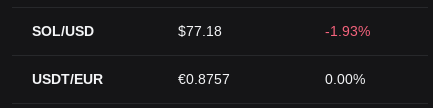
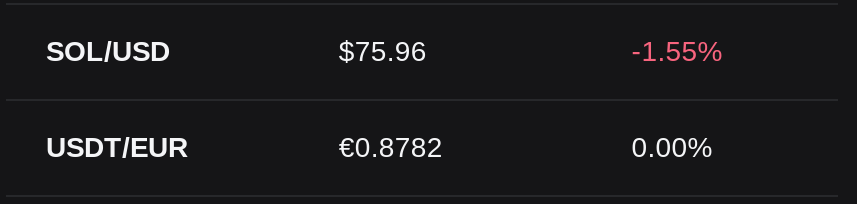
[178,23,222,39] $77.18 -> [339,35,427,67] $75.96
[325,23,370,39] -1.93% -> [632,35,722,67] -1.55%
[178,71,230,87] €0.8757 -> [339,131,443,163] €0.8782

